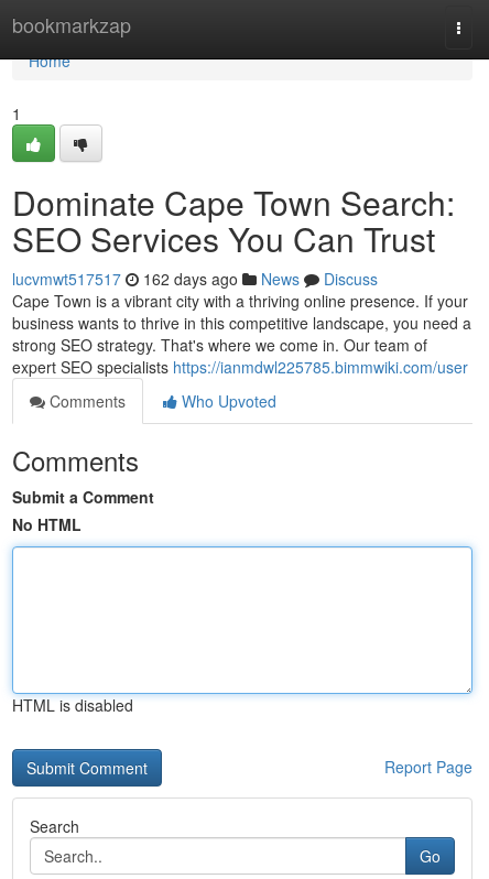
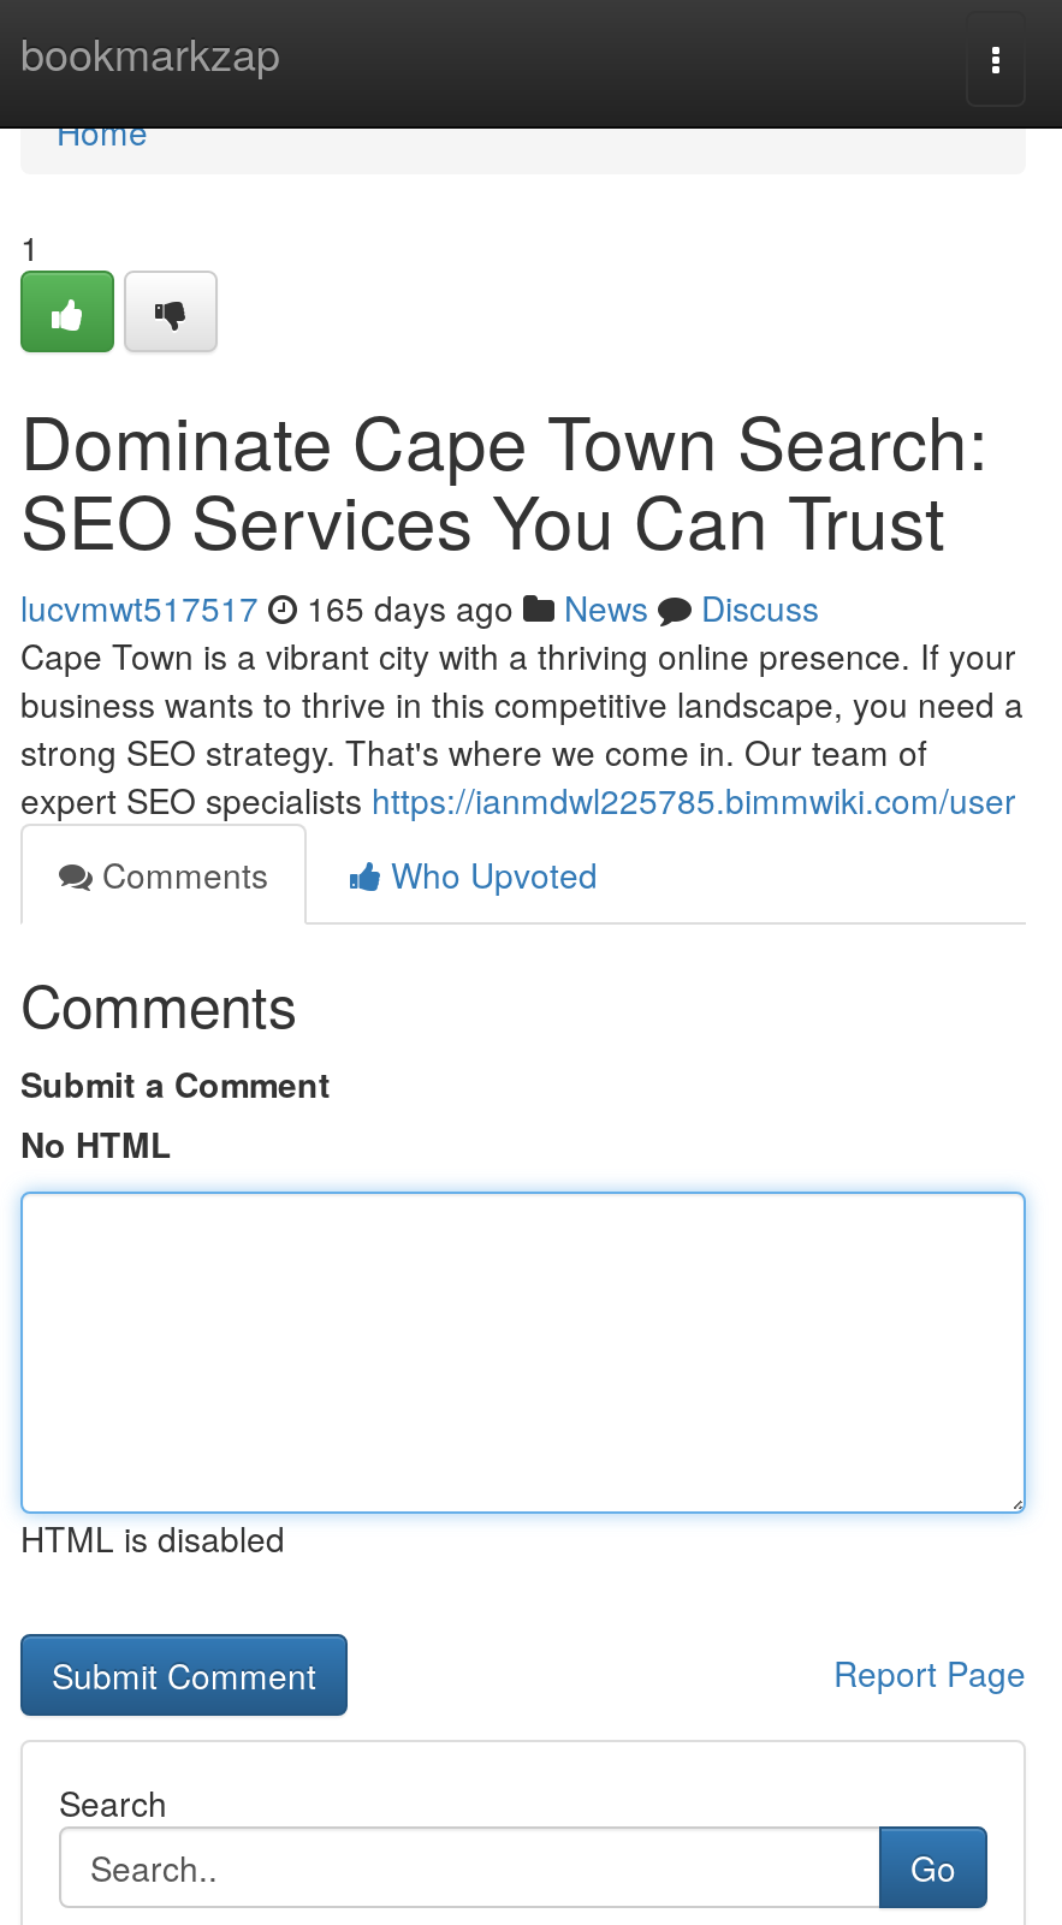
[12,268,378,290] lucvmwt517517 162 days ago News Discuss -> [20,583,819,631] lucvmwt517517 165 days ago News Discuss

